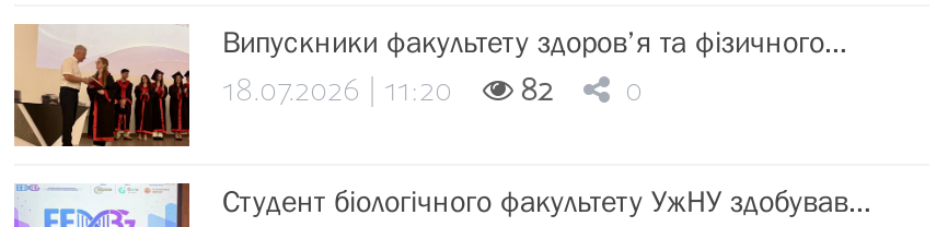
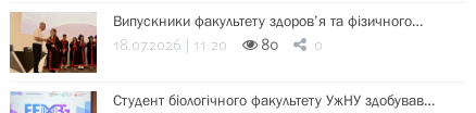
[520,70,553,116] 82 -> [261,35,278,58] 80

